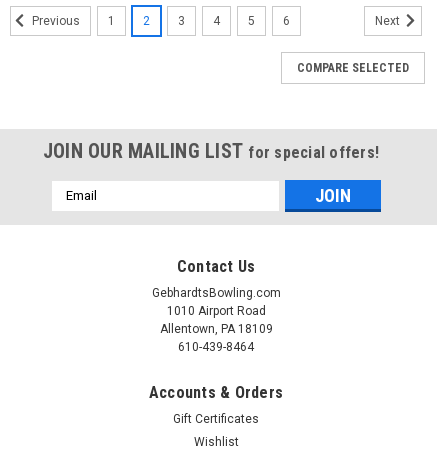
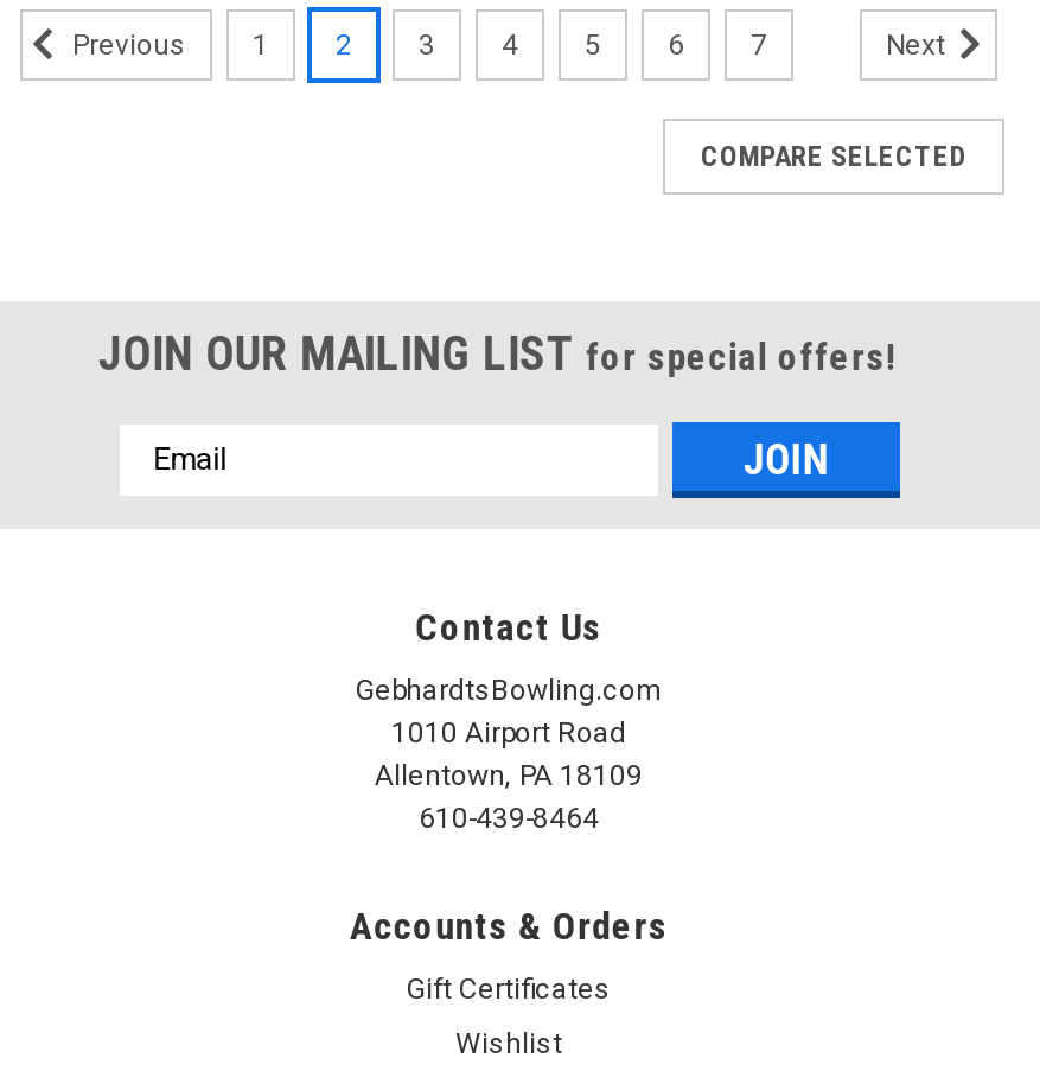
none -> [751,28,767,61] 7

